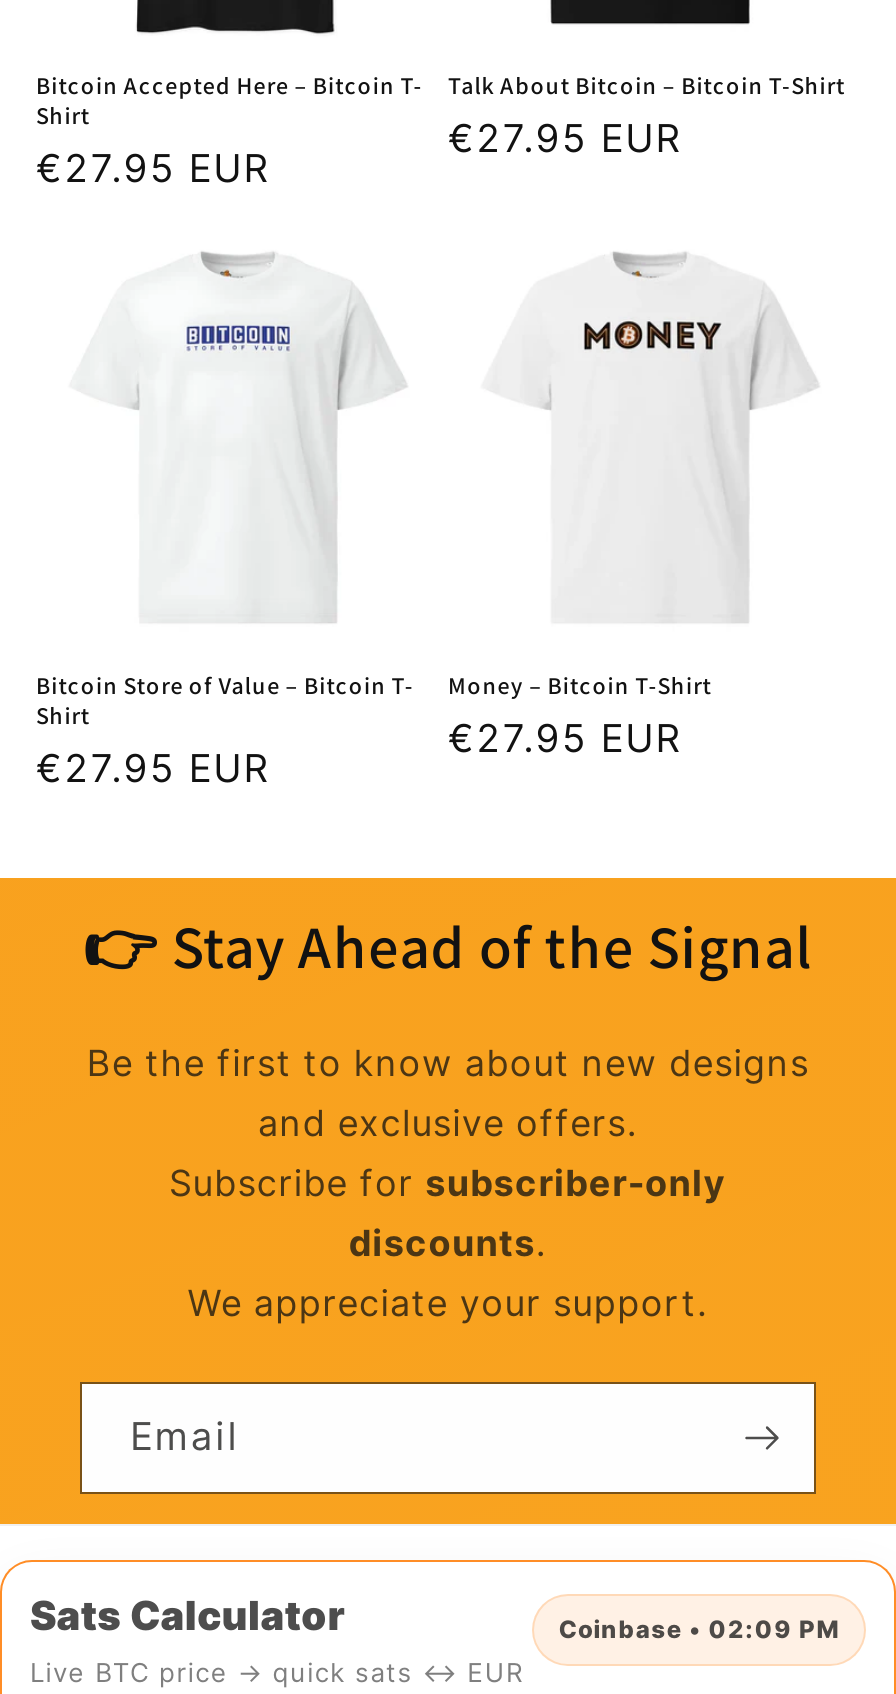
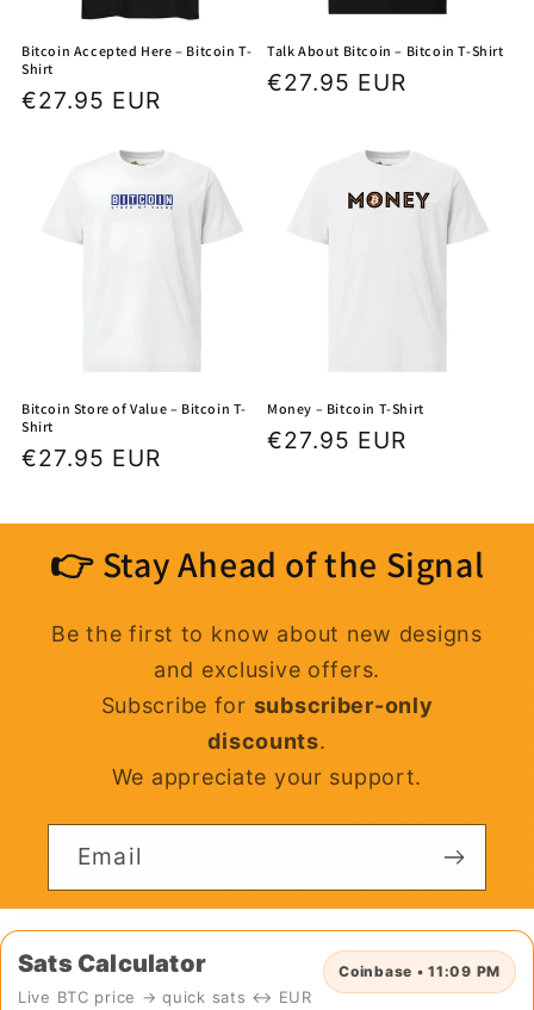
[559,1614,840,1644] Coinbase • 02:09 PM -> [339,962,501,980] Coinbase • 11:09 PM

